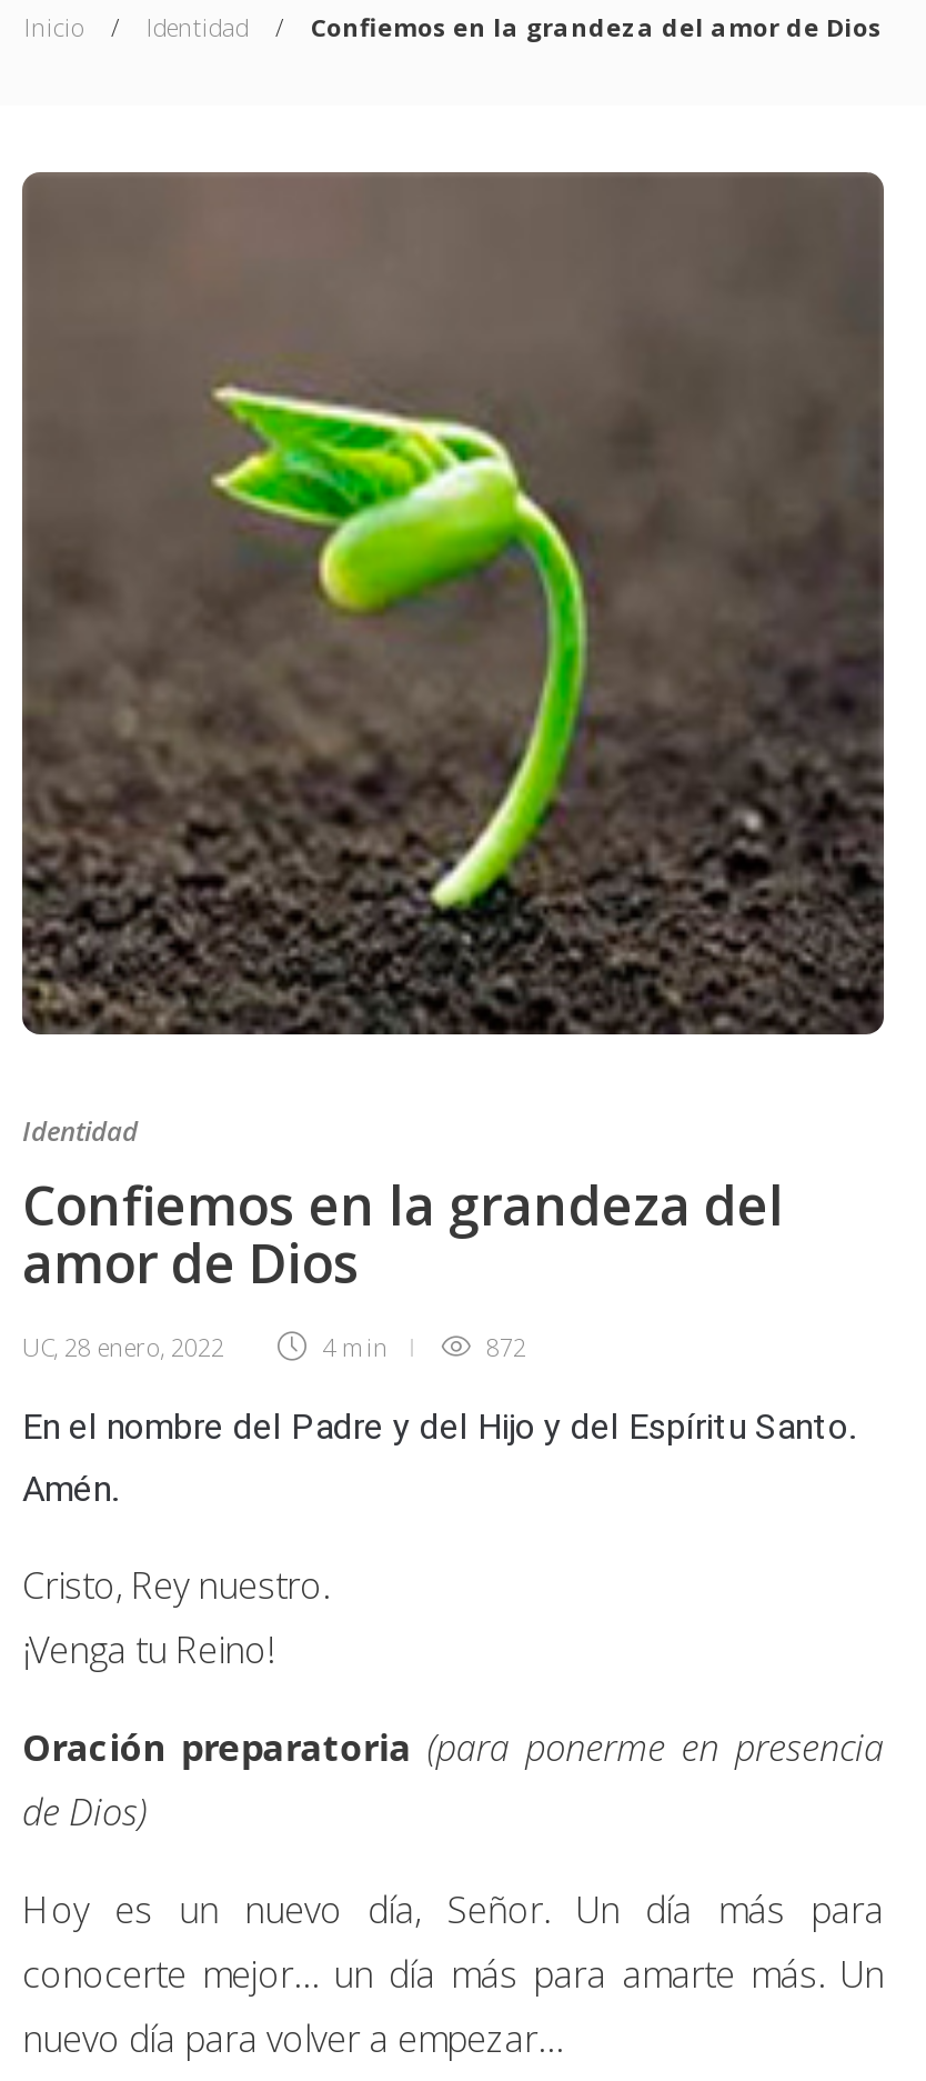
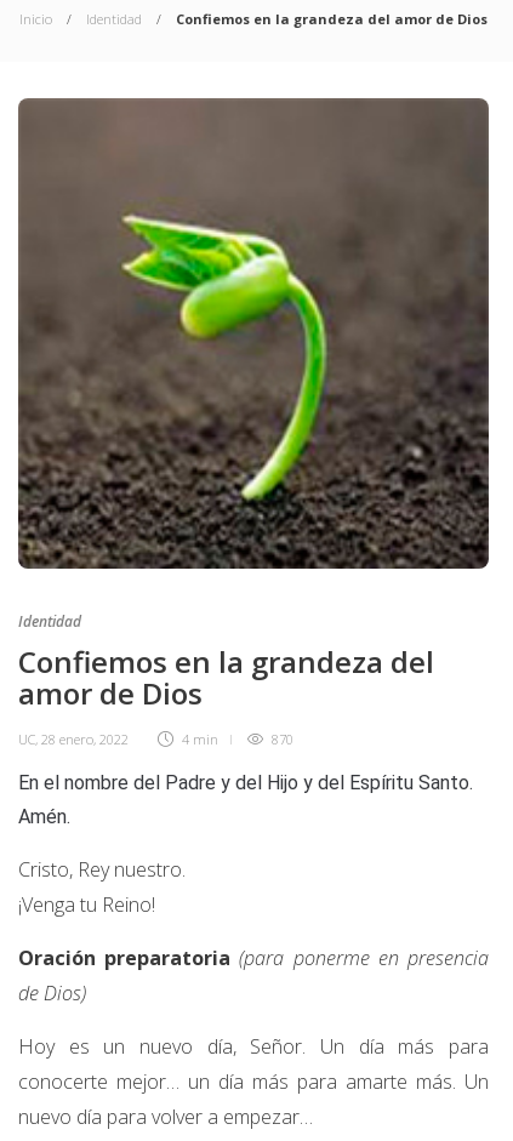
[480,1330,526,1363] 872 -> [268,730,293,748] 870

